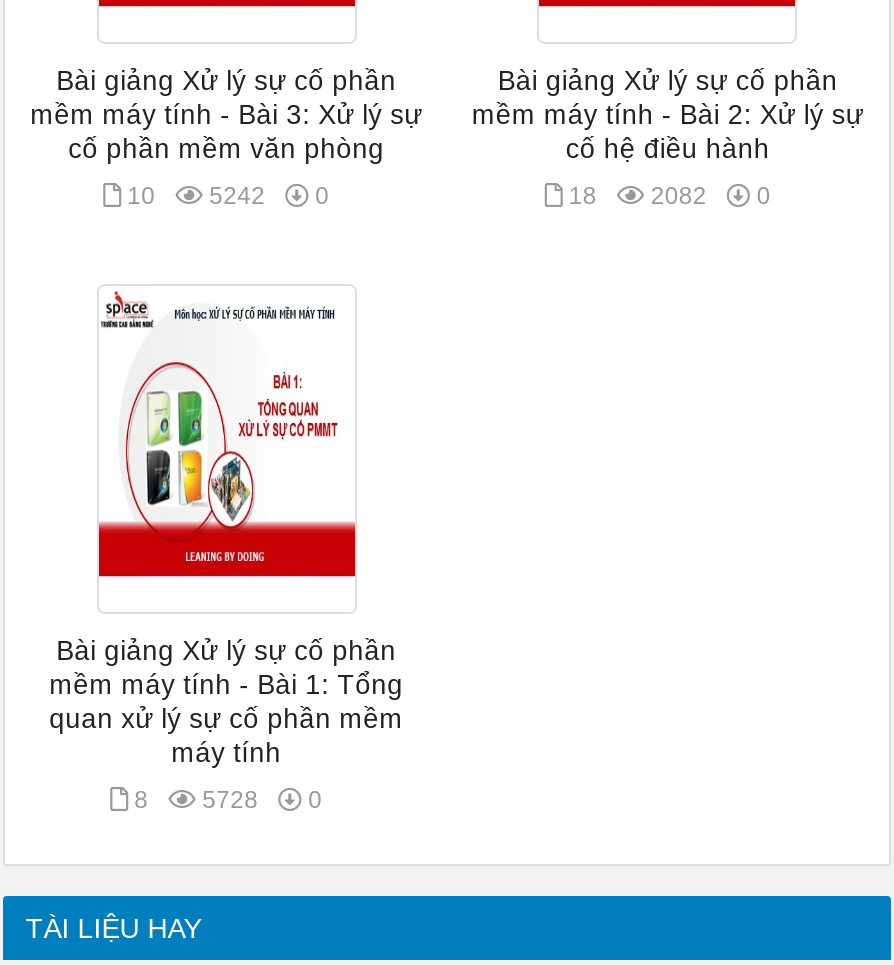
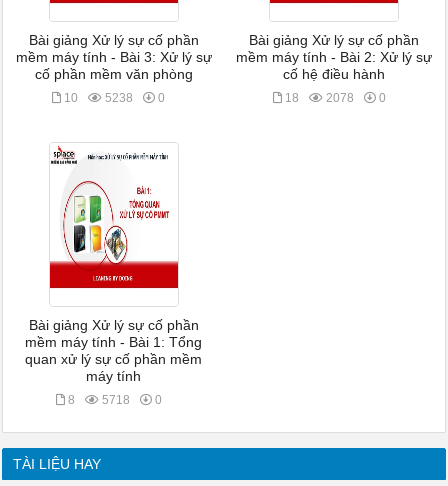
[127,182,329,210] 10 5242 0 -> [64,91,165,105] 10 5238 0
[569,182,771,210] 18 2082 0 -> [285,91,386,105] 18 2078 0
[134,786,322,814] 8 5728 0 -> [68,393,162,407] 8 5718 0

